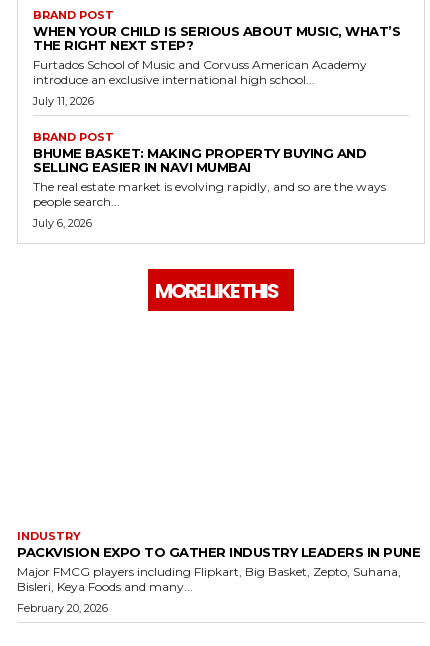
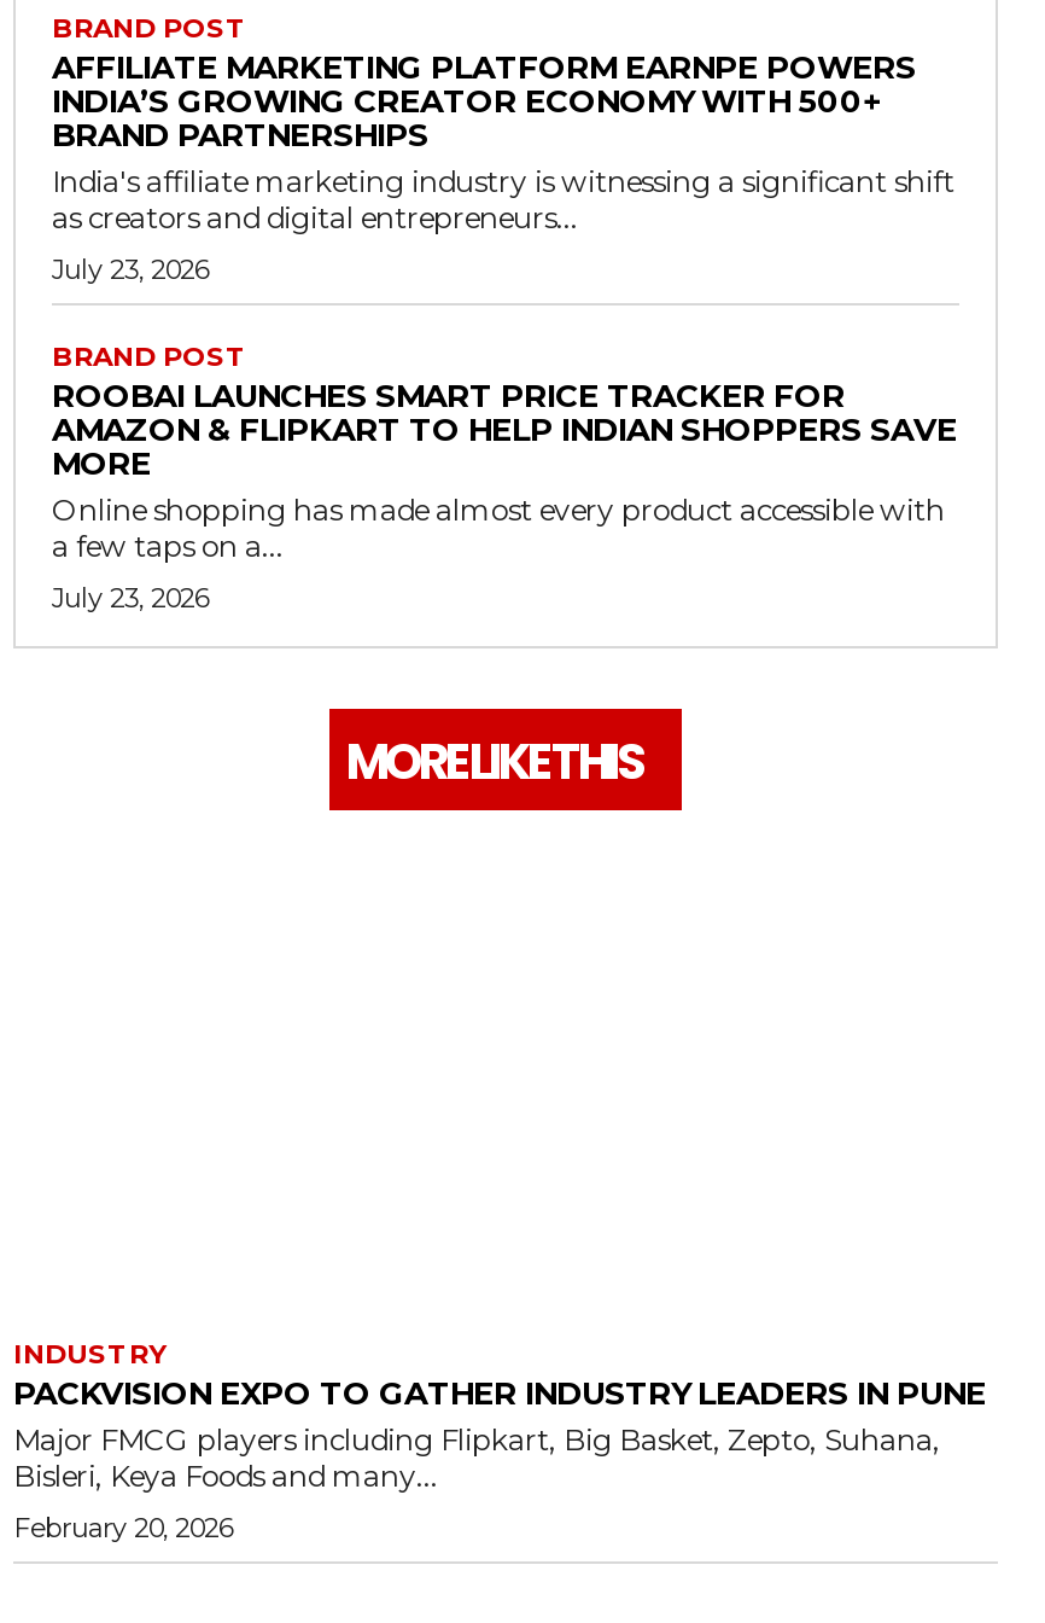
[33,23,400,87] WHEN YOUR CHILD IS SERIOUS ABOUT MUSIC, WHAT’S | THE RIGHT NEXT STEP? | Furtados School of Music and Corvuss American Academy | introduce an exclusive international high school... -> [52,48,954,237] AFFILIATE MARKETING PLATFORM EARNPE POWERS | INDIA’S GROWING CREATOR ECONOMY WITH 500+ | BRAND PARTNERSHIPS | India's affiliate marketing industry is witnessing a significant shift | as creators and digital entrepreneurs...
[33,94,94,108] July 11, 2026 -> [52,254,209,287] July 23, 2026
[33,145,386,209] BHUME BASKET: MAKING PROPERTY BUYING AND | SELLING EASIER IN NAVI MUMBAI | The real estate market is evolving rapidly, and so are the ways | people search... -> [52,377,957,565] ROOBAI LAUNCHES SMART PRICE TRACKER FOR | AMAZON & FLIPKART TO HELP INDIAN SHOPPERS SAVE | MORE | Online shopping has made almost every product accessible with | a few taps on a...
[33,216,92,230] July 6, 2026 -> [52,582,209,616] July 23, 2026

